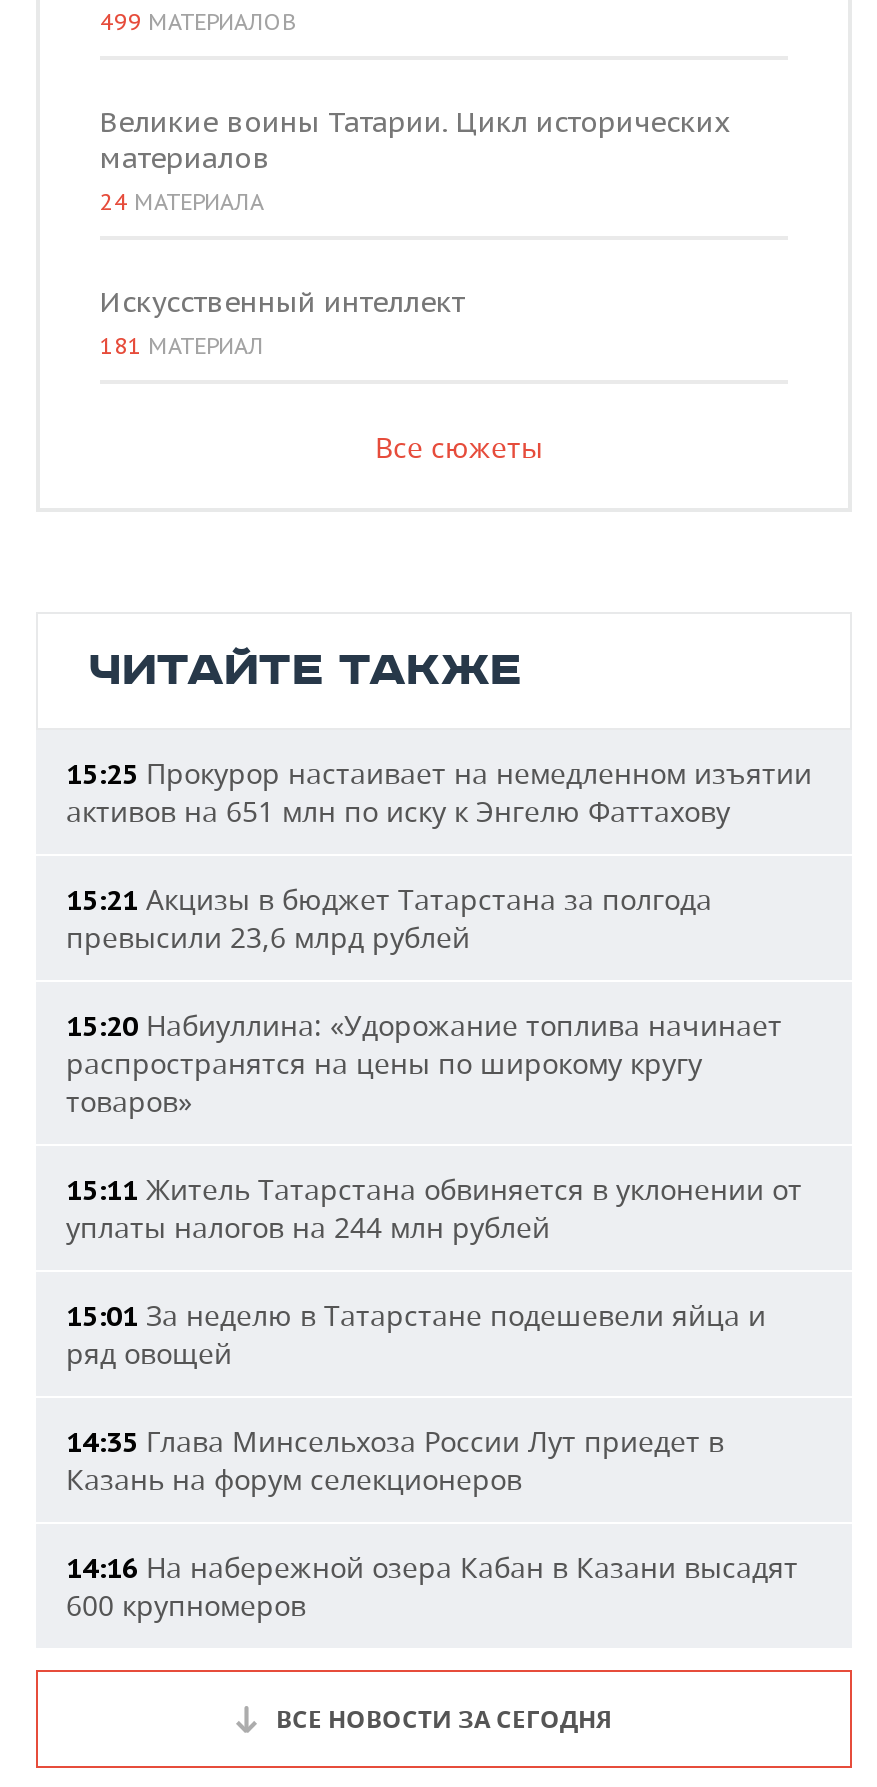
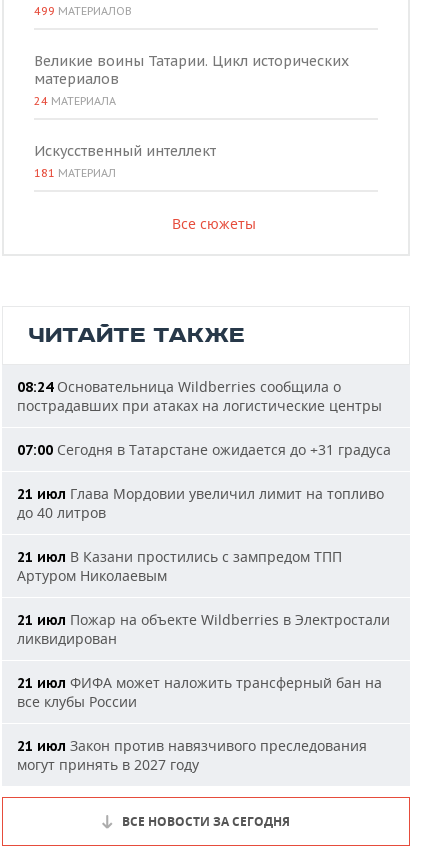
[66,754,812,830] 15:25 Прокурор настаивает на немедленном изъятии | активов на 651 млн по иску к Энгелю Фаттахову -> [17,377,382,415] 08:24 Основательница Wildberries сообщила о | пострадавших при атаках на логистические центры
[66,880,712,956] 15:21 Акцизы в бюджет Татарстана за полгода | превысили 23,6 млрд рублей -> [17,440,391,459] 07:00 Сегодня в Татарстане ожидается до +31 градуса
[66,1006,782,1120] 15:20 Набиуллина: «Удорожание топлива начинает | распространятся на цены по широкому кругу | товаров» -> [17,484,384,522] 21 июл Глава Мордовии увеличил лимит на топливо | до 40 литров
[66,1170,802,1246] 15:11 Житель Татарстана обвиняется в уклонении от | уплаты налогов на 244 млн рублей -> [17,547,342,585] 21 июл В Казани простились с зампредом ТПП | Артуром Николаевым
[66,1296,766,1372] 15:01 За неделю в Татарстане подешевели яйца и | ряд овощей -> [17,610,390,648] 21 июл Пожар на объекте Wildberries в Электростали | ликвидирован
[66,1422,724,1498] 14:35 Глава Минсельхоза России Лут приедет в | Казань на форум селекционеров -> [17,673,382,711] 21 июл ФИФА может наложить трансферный бан на | все клубы России
[66,1548,798,1624] 14:16 На набережной озера Кабан в Казани высадят | 600 крупномеров -> [17,736,367,774] 21 июл Закон против навязчивого преследования | могут принять в 2027 году

